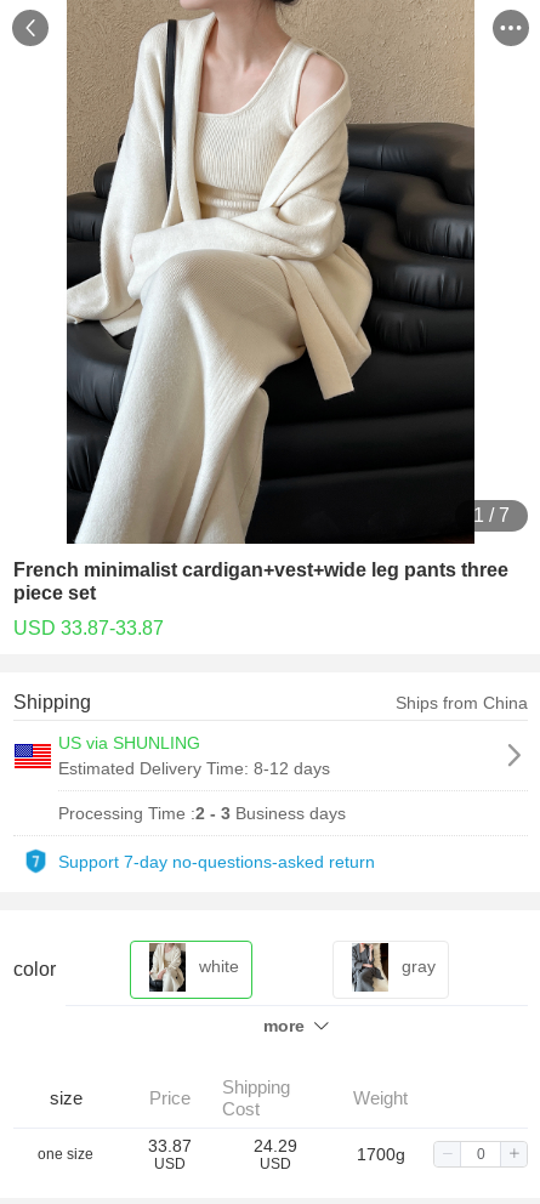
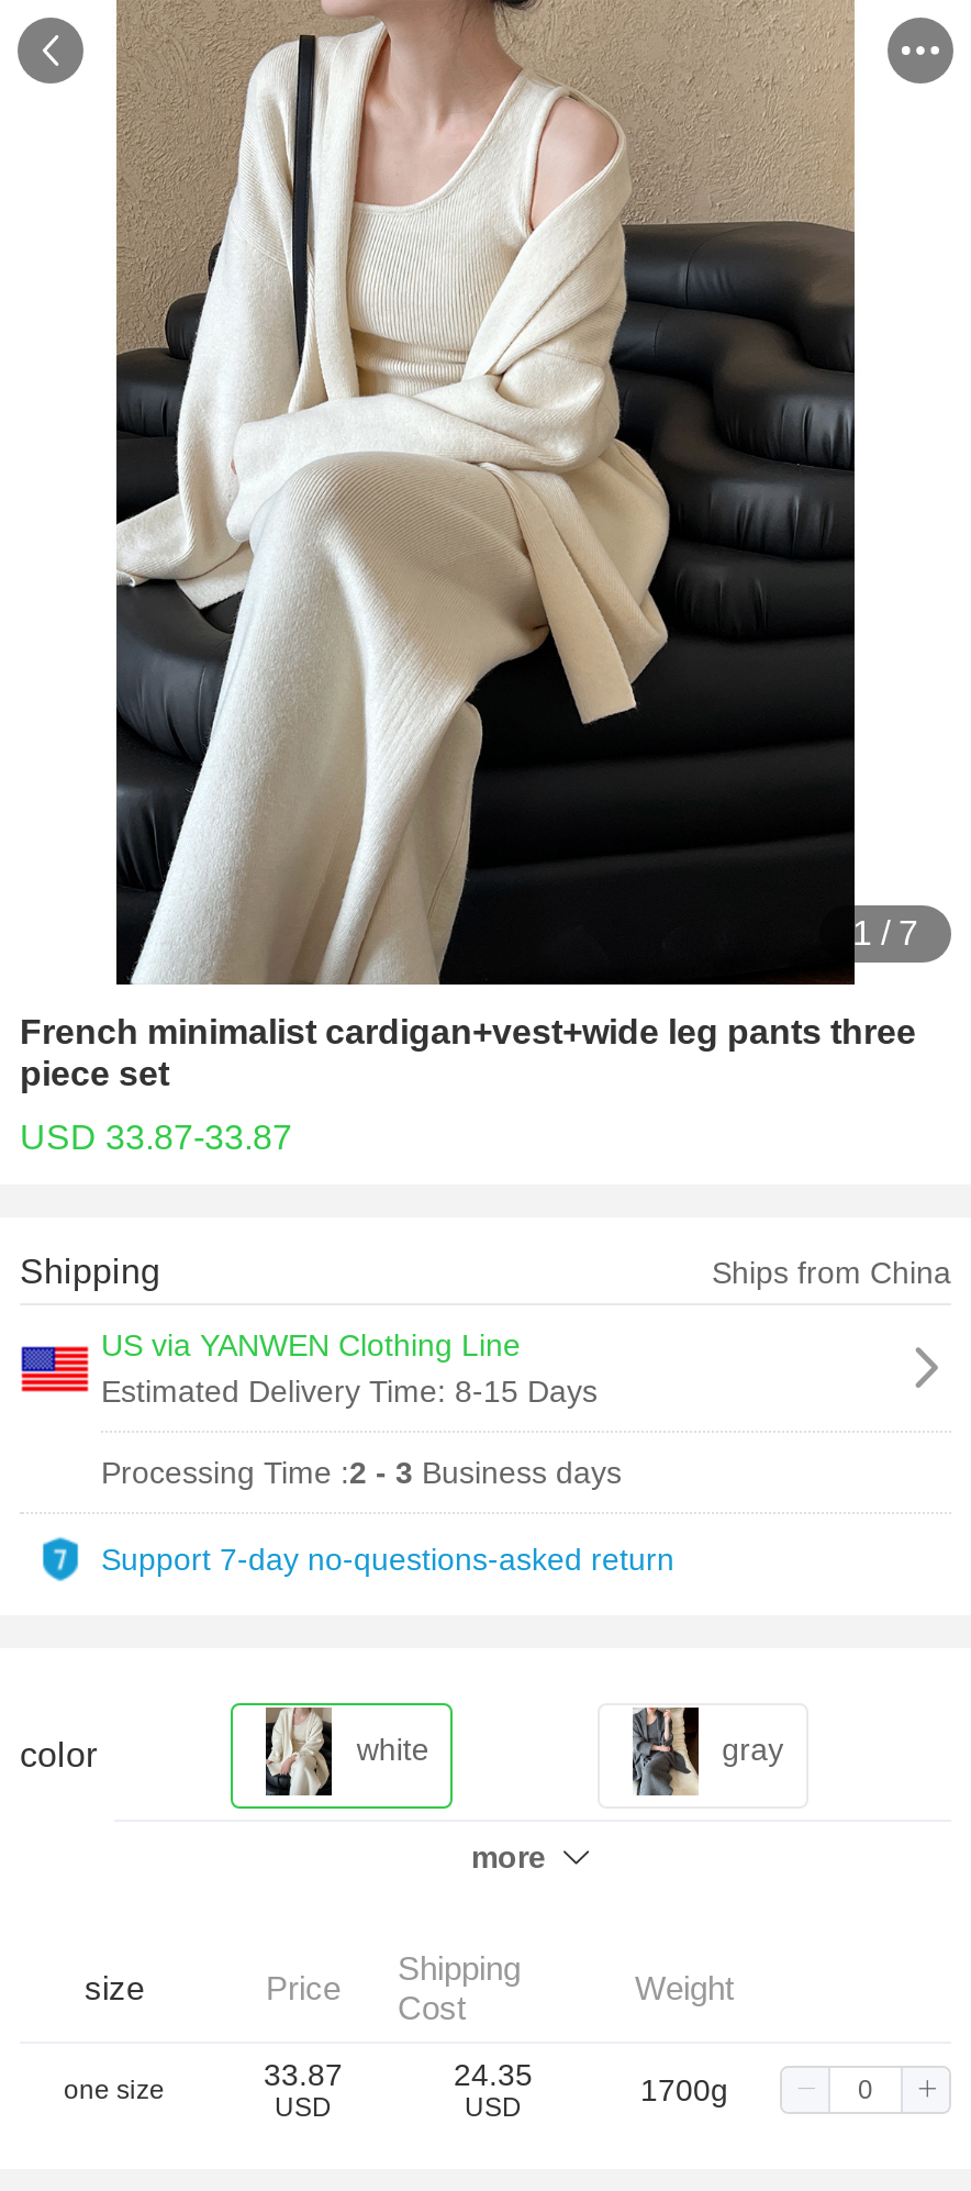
[58,733,330,778] US via SHUNLING | Estimated Delivery Time: 8-12 days -> [101,1327,598,1409] US via YANWEN Clothing Line | Estimated Delivery Time: 8-15 Days
[253,1136,297,1155] 24.29 -> [454,2057,533,2092] 24.35

